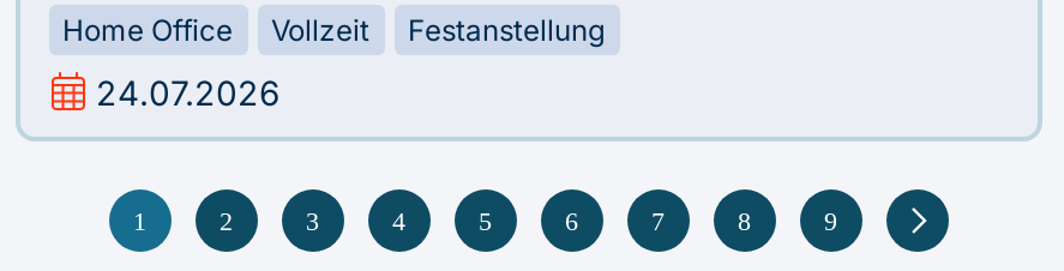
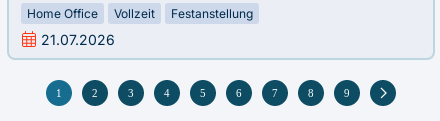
[96,71,281,112] 24.07.2026 -> [40,31,114,48] 21.07.2026

